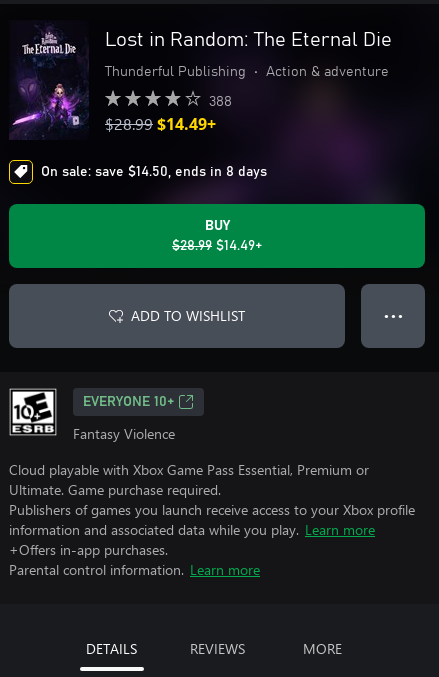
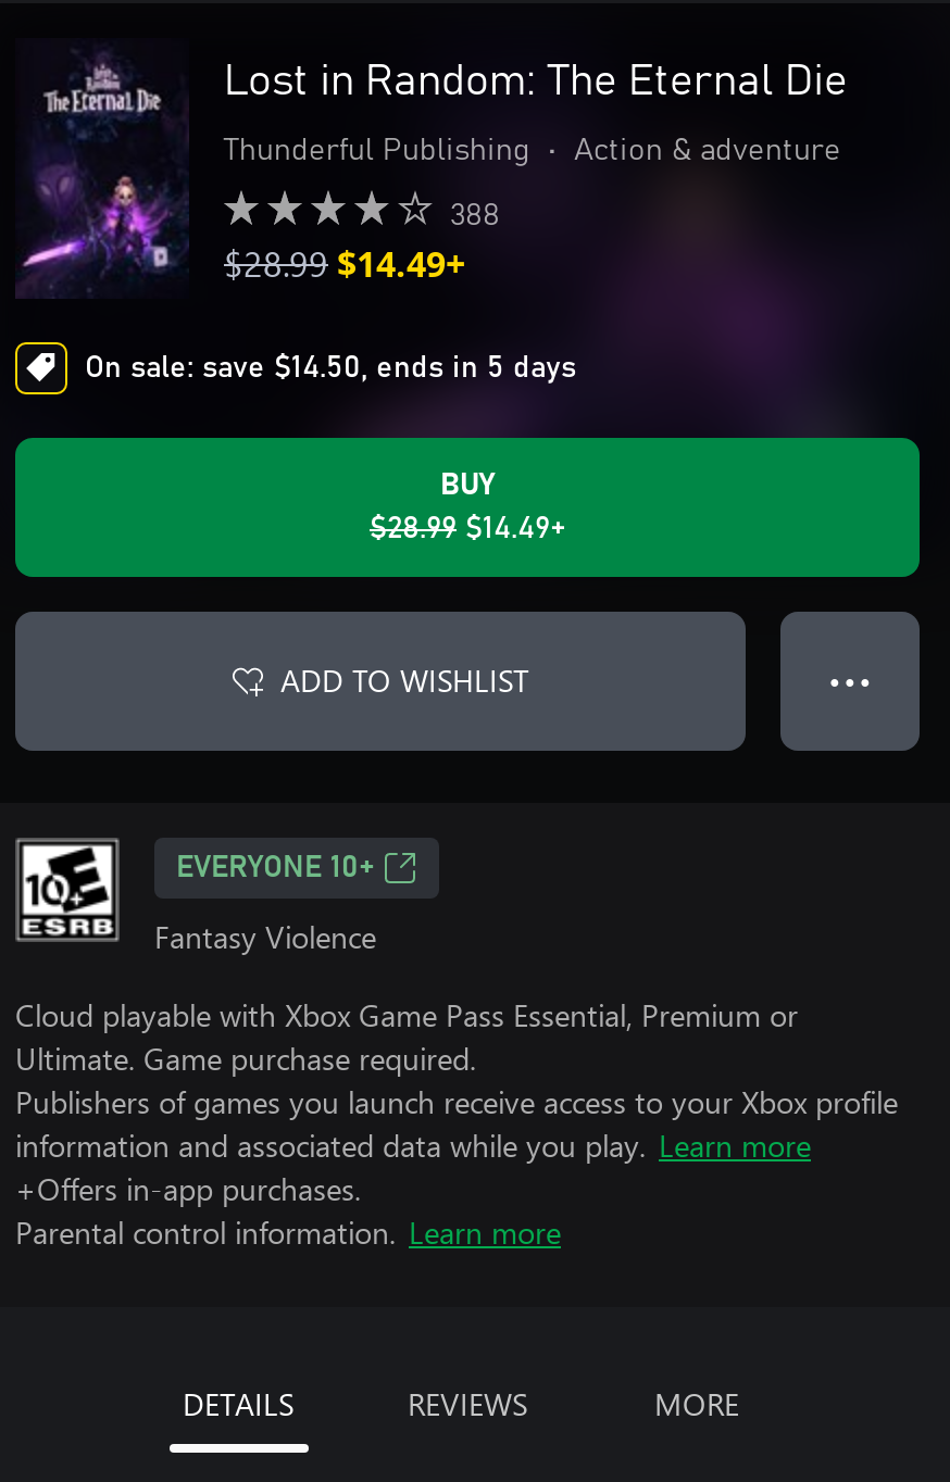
[41,165,267,179] On sale: save $14.50, ends in 8 days -> [85,353,576,384] On sale: save $14.50, ends in 5 days

